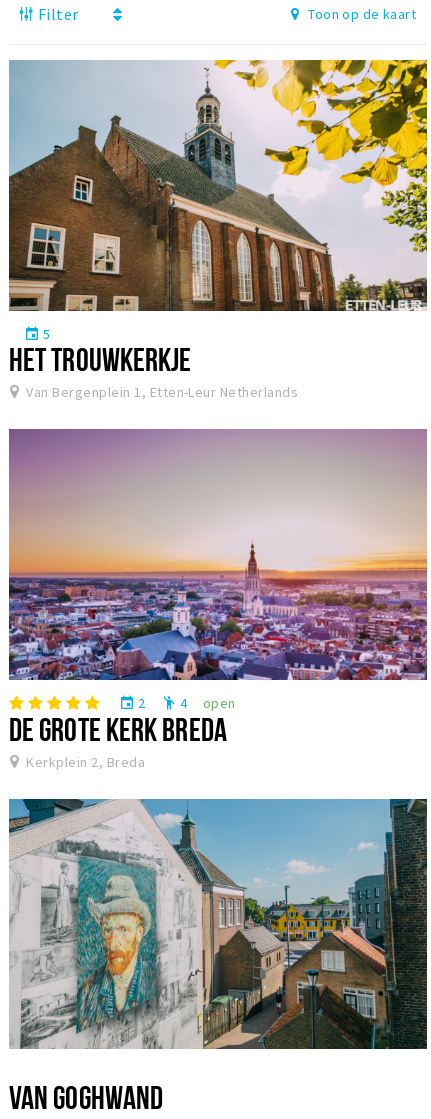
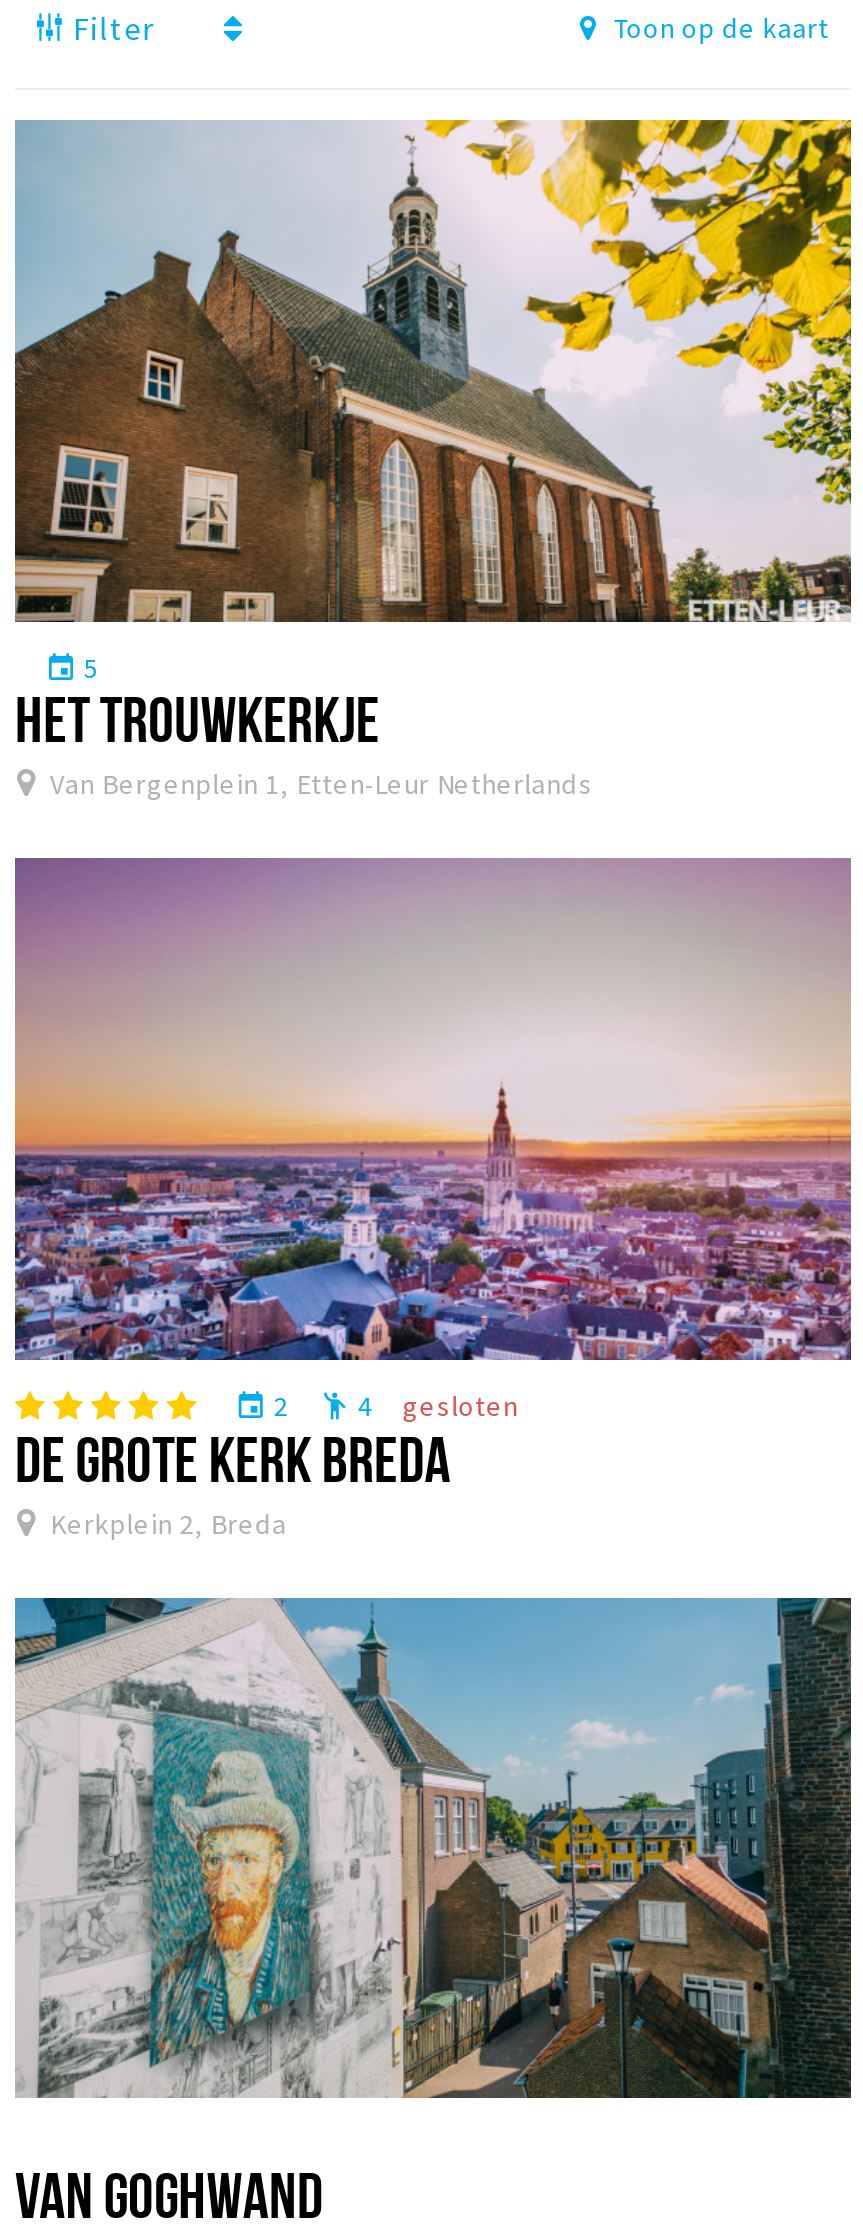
[203,694,236,712] open -> [403,1387,518,1423] gesloten

